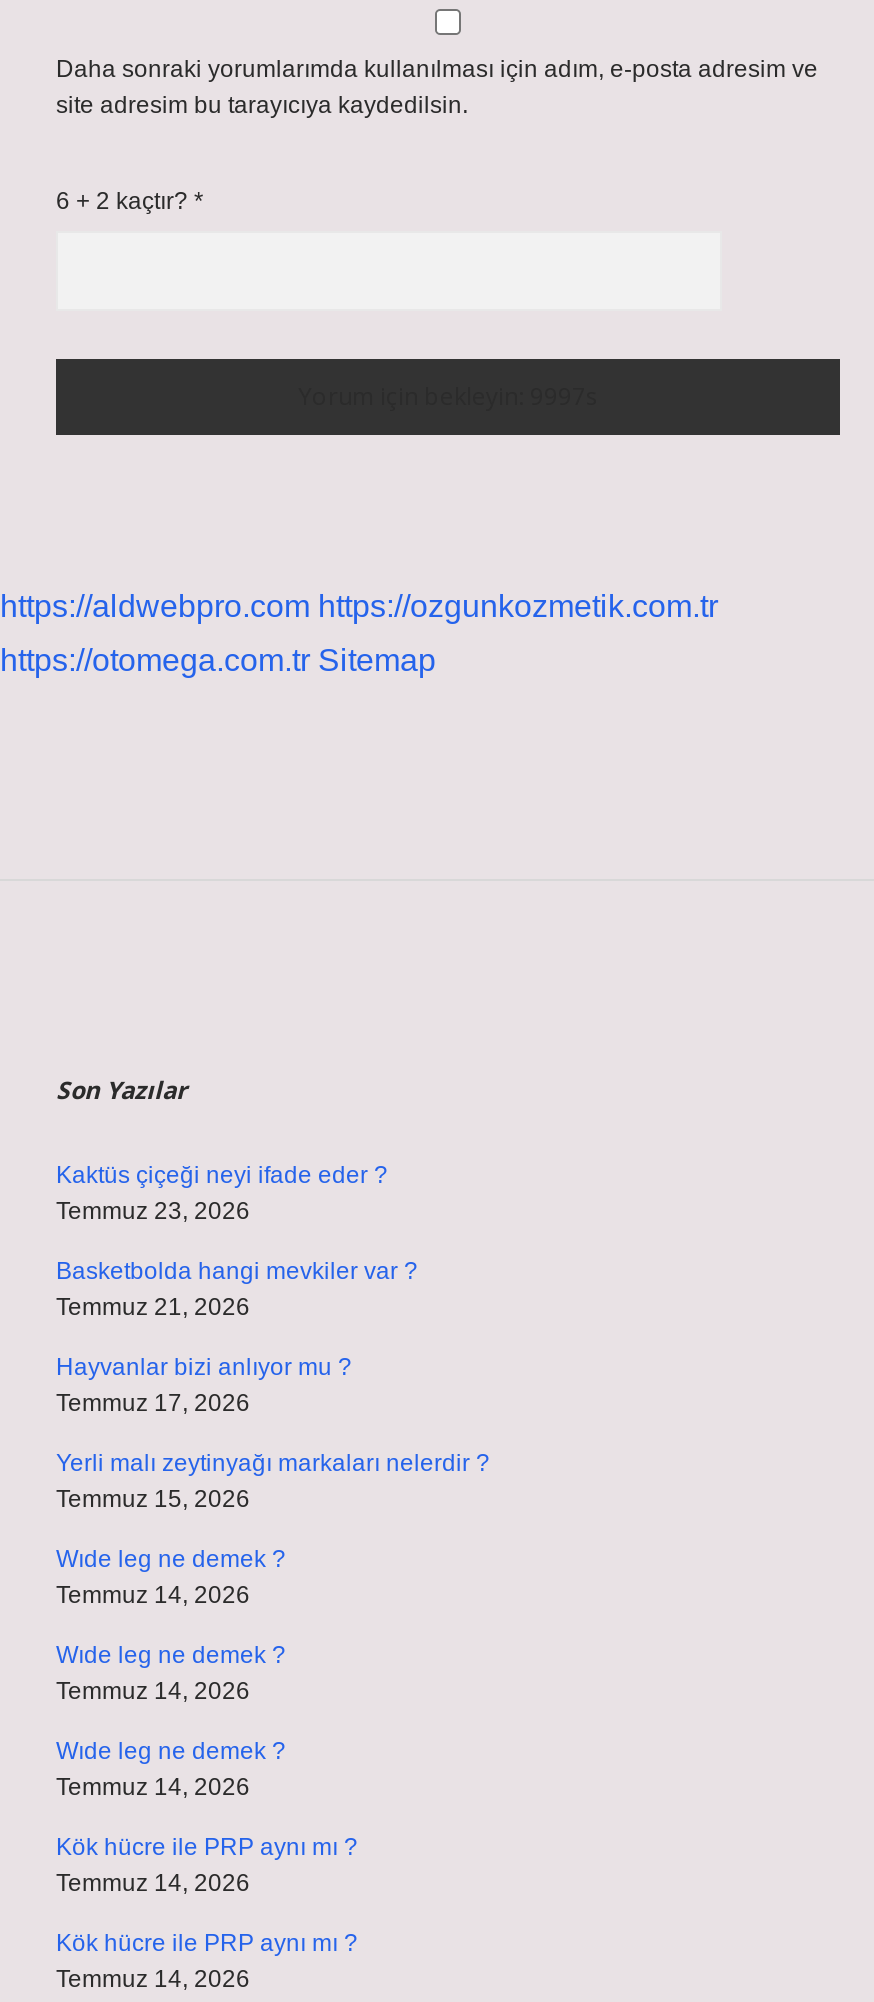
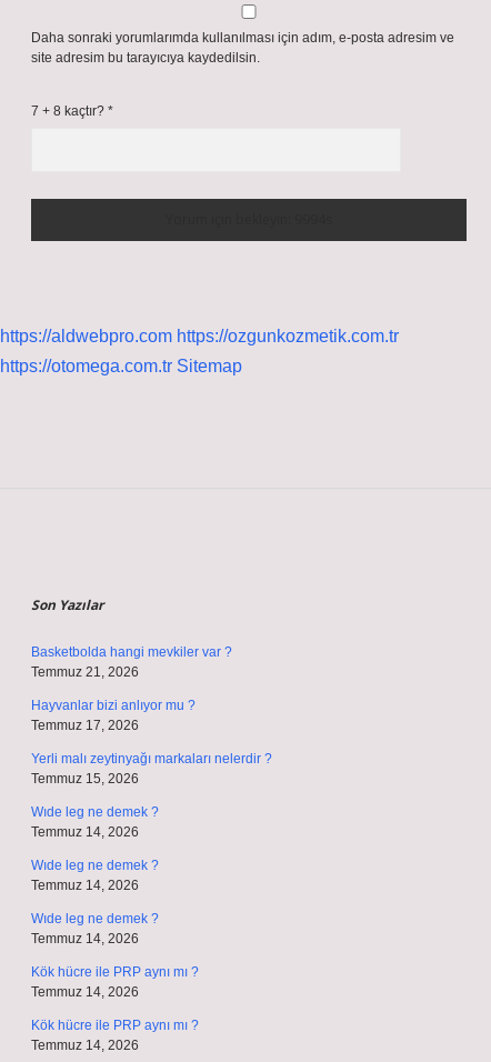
[56,187,204,215] 6 + 2 kaçtır? * -> [31,103,113,119] 7 + 8 kaçtır? *
[56,1161,388,1225] Kaktüs çiçeği neyi ifade eder ? | Temmuz 23, 2026 -> none

